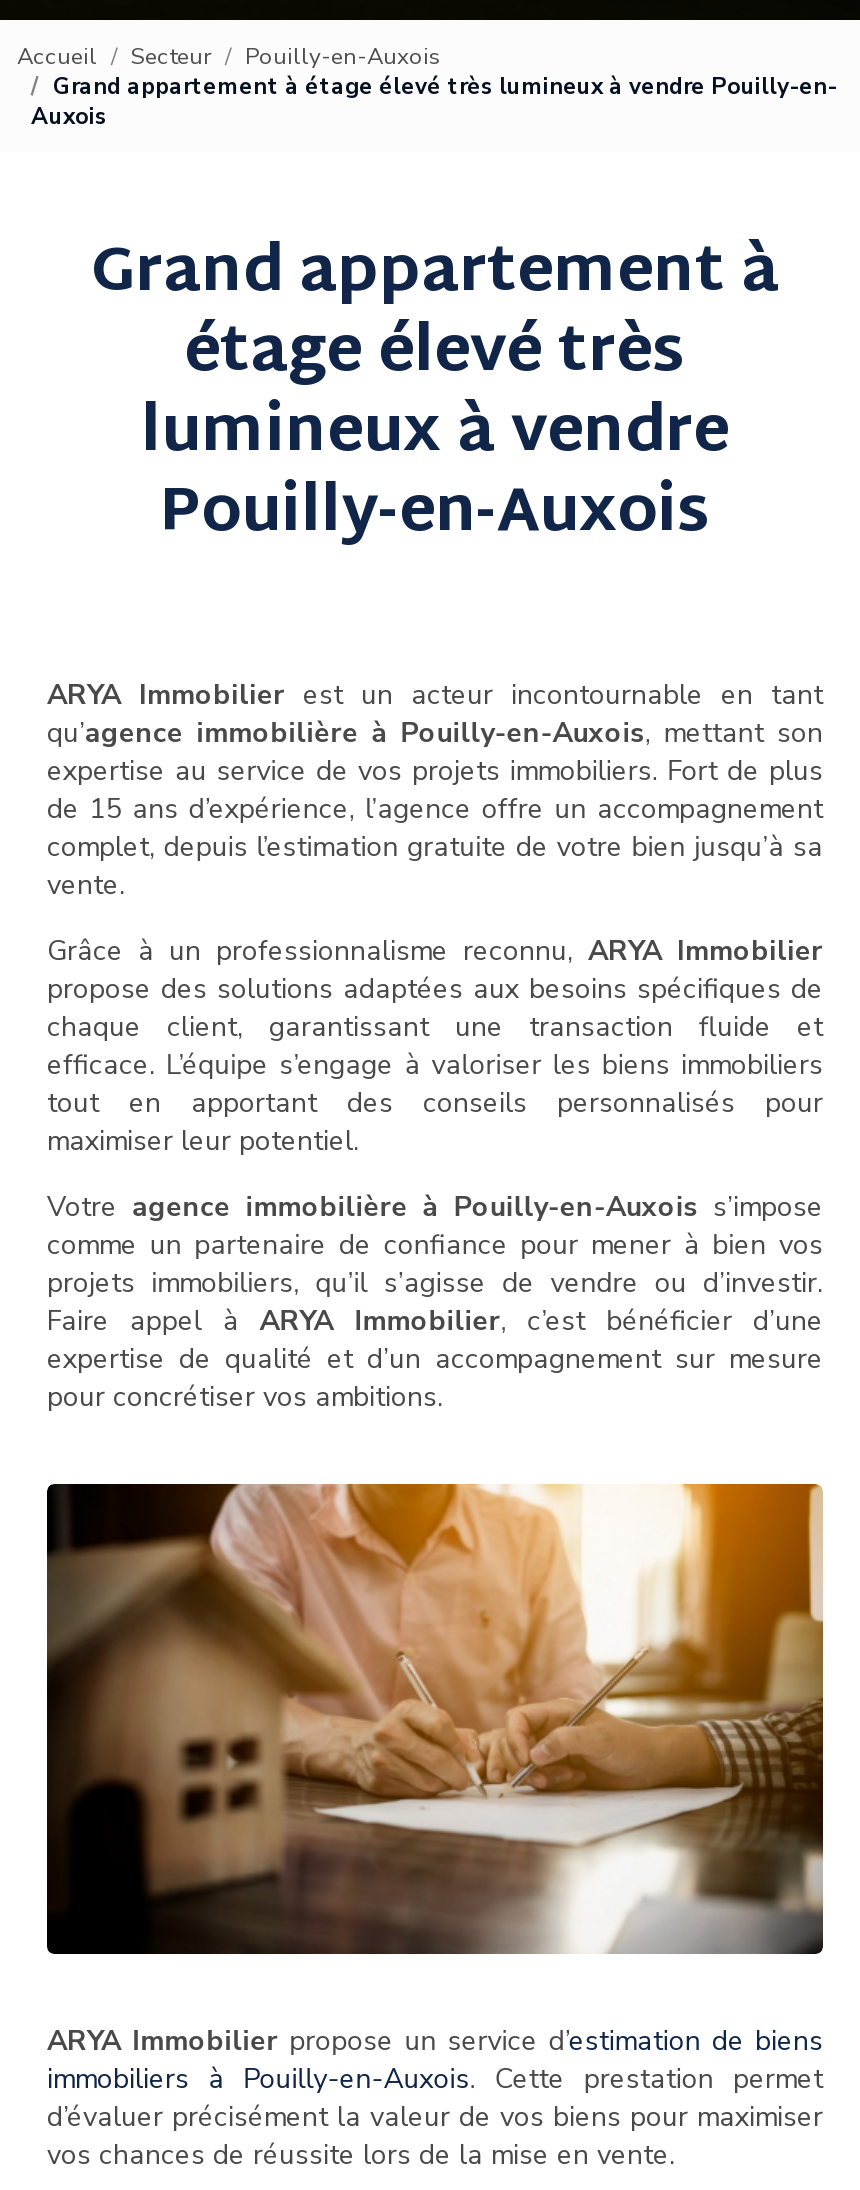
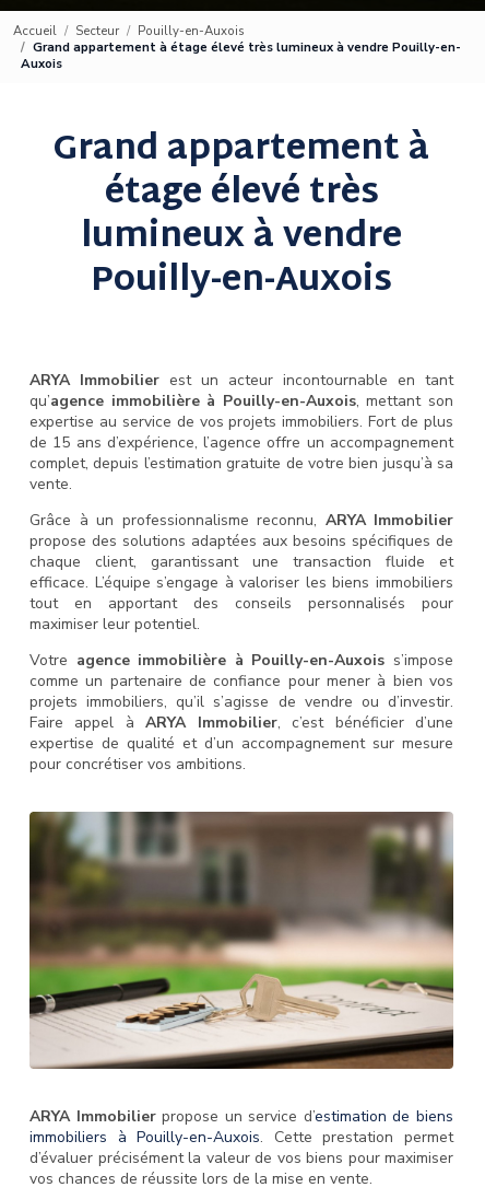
[45,1482,825,1956] [image] -> [28,811,454,1070] [image]

